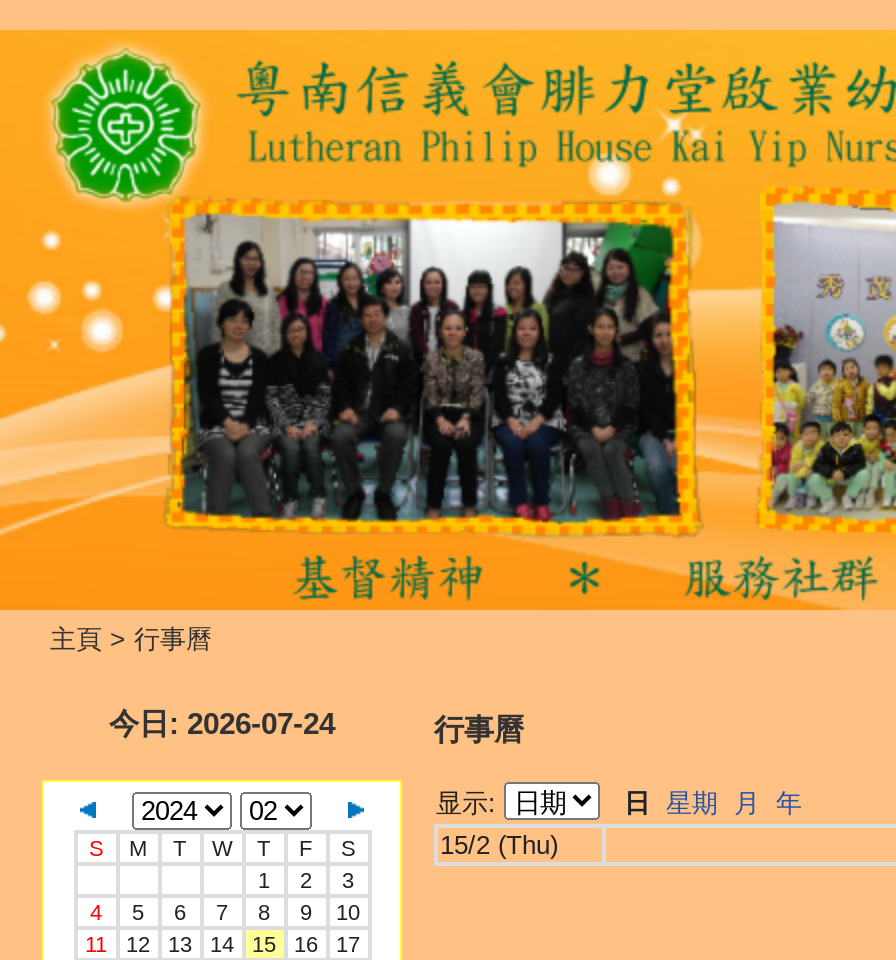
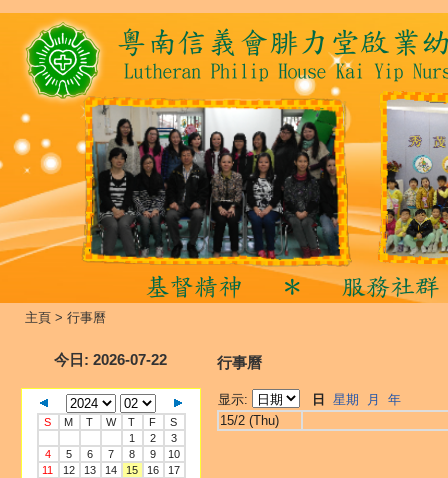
[109,706,335,740] 今日: 2026-07-24 -> [54,351,167,368] 今日: 2026-07-22

